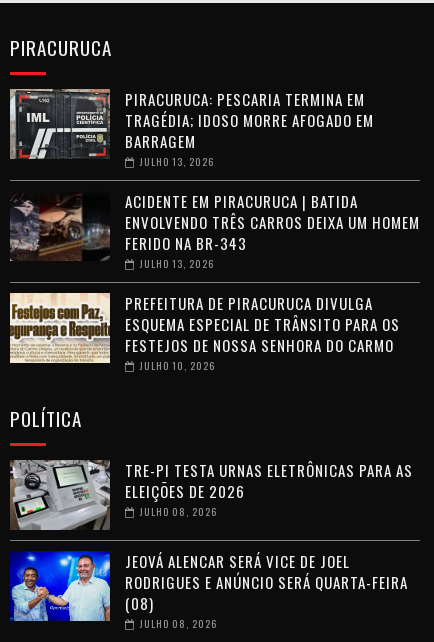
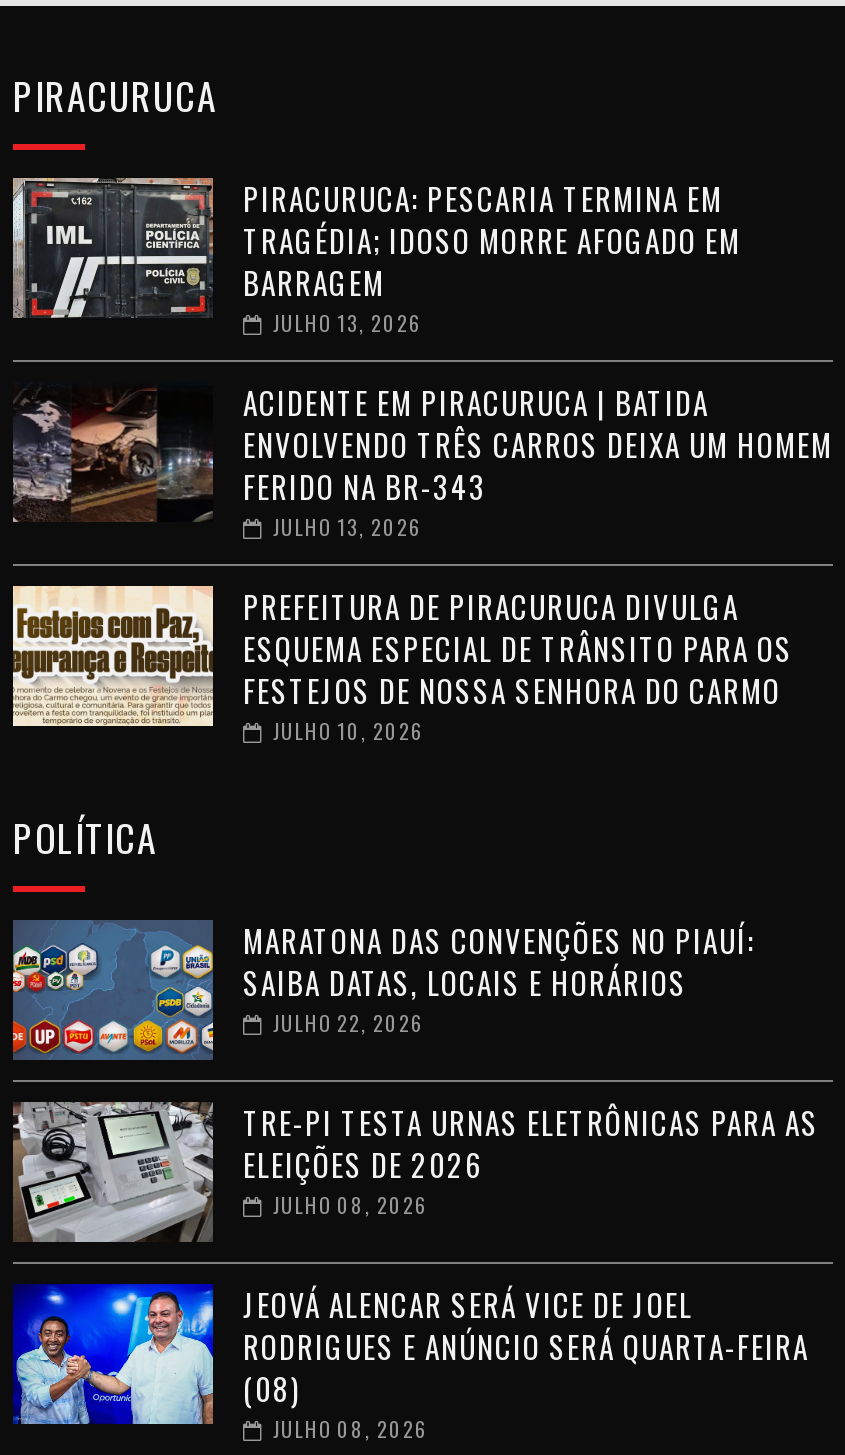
none -> [11,917,755,1062] [image] | MARATONA DAS CONVENÇÕES NO PIAUÍ: | SAIBA DATAS, LOCAIS E HORÁRIOS | JULHO 22, 2026

